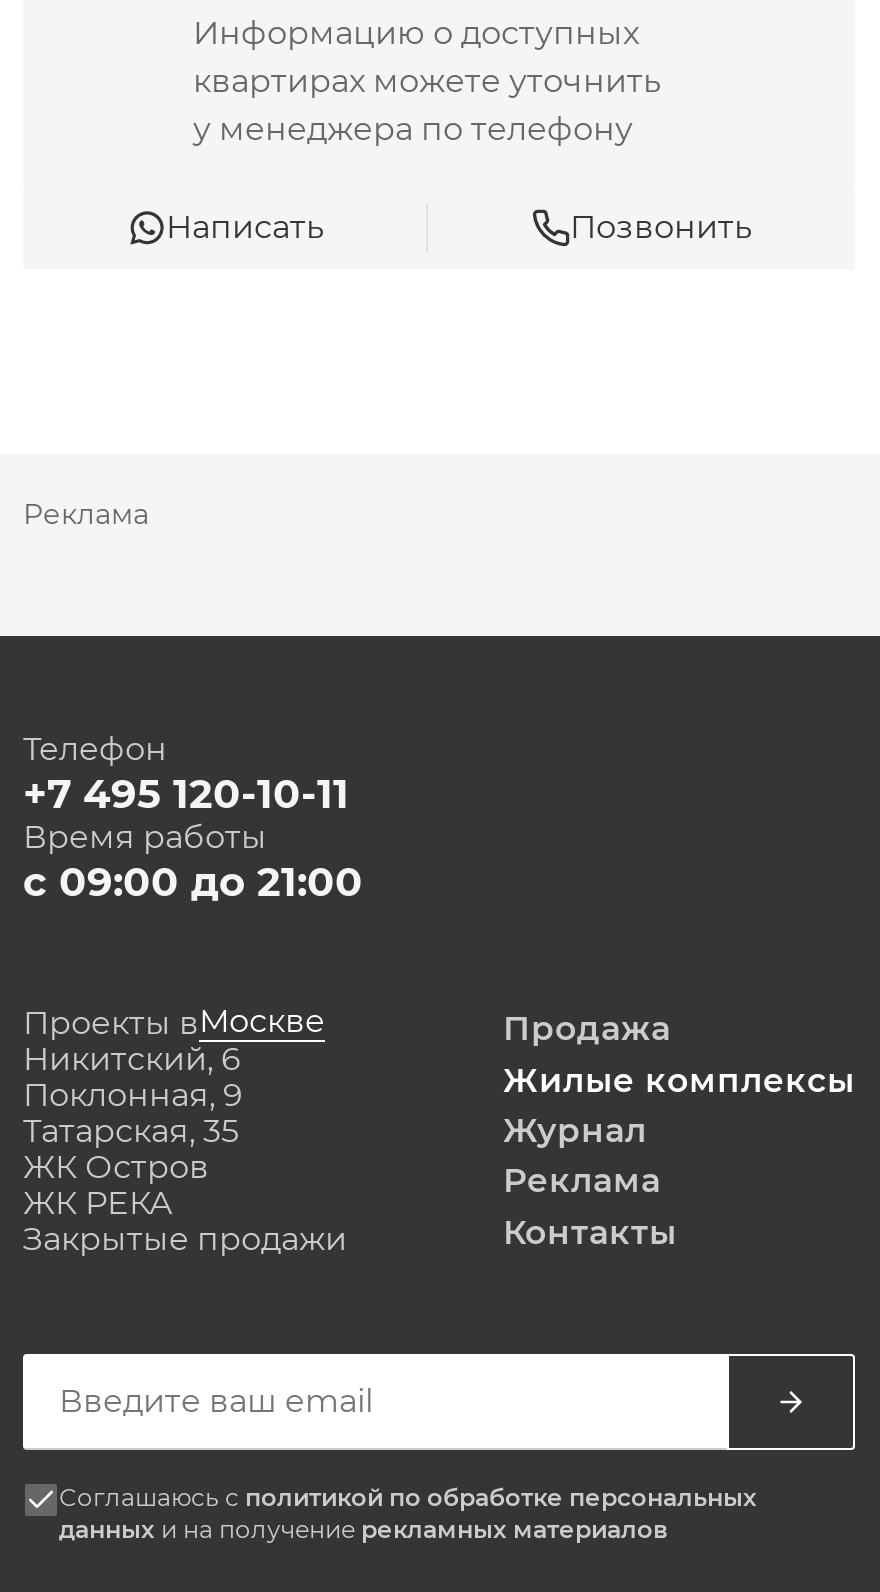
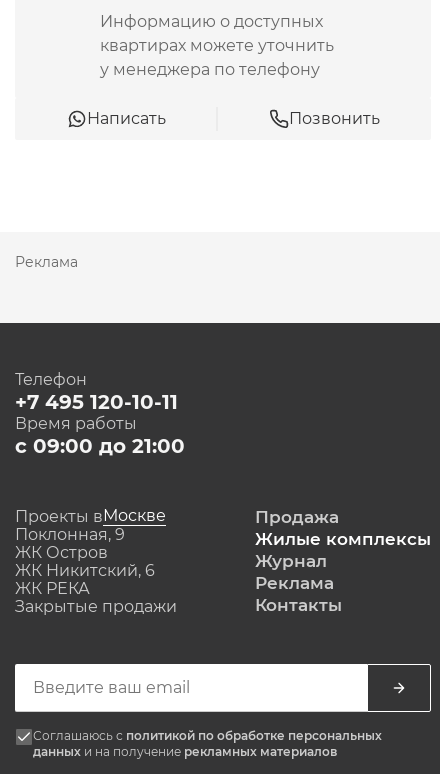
[23,1040,241,1078] Никитский, 6 -> none
[23,1112,239,1150] Татарская, 35 -> none
none -> [15,561,155,580] ЖК Никитский, 6
moved [23,1148,209,1186] -> [15,543,108,562]: ЖК Остров

